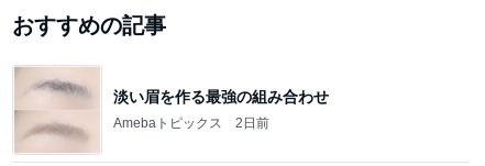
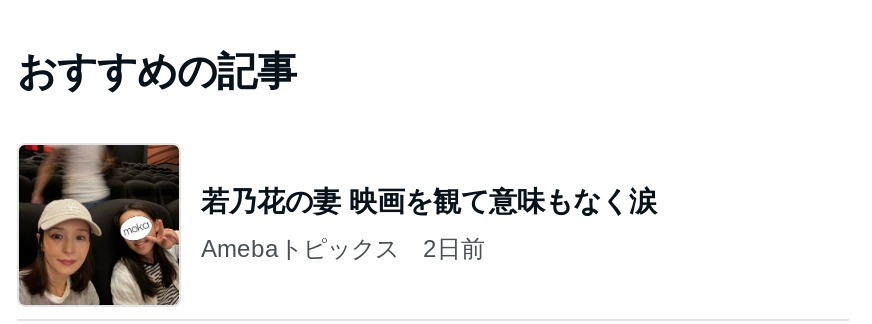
[13,66,329,154] [image] | 淡い眉を作る最強の組み合わせ -> [17,143,657,307] [image] | 若乃花の妻 映画を観て意味もなく涙

